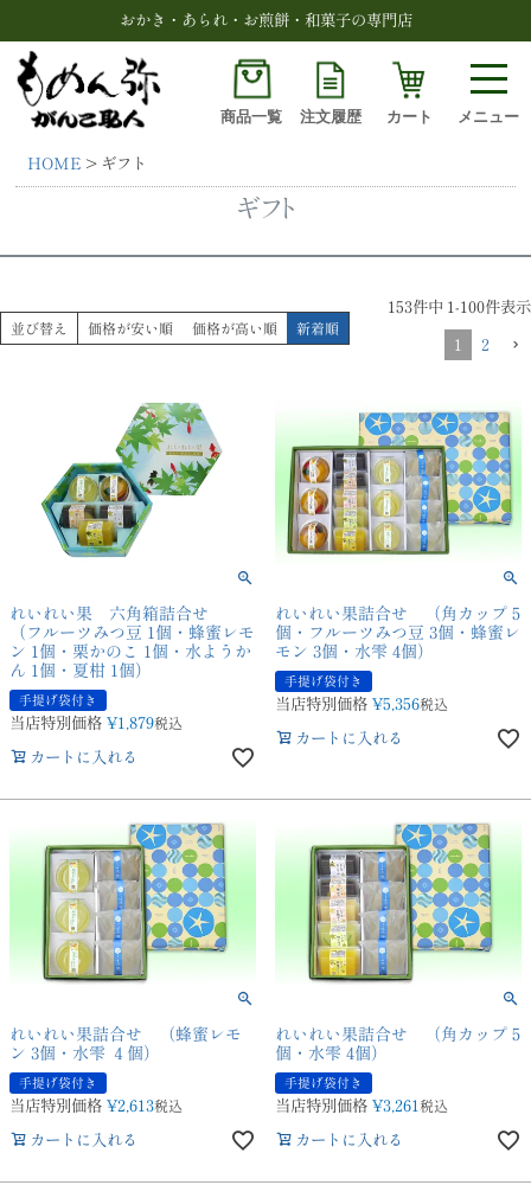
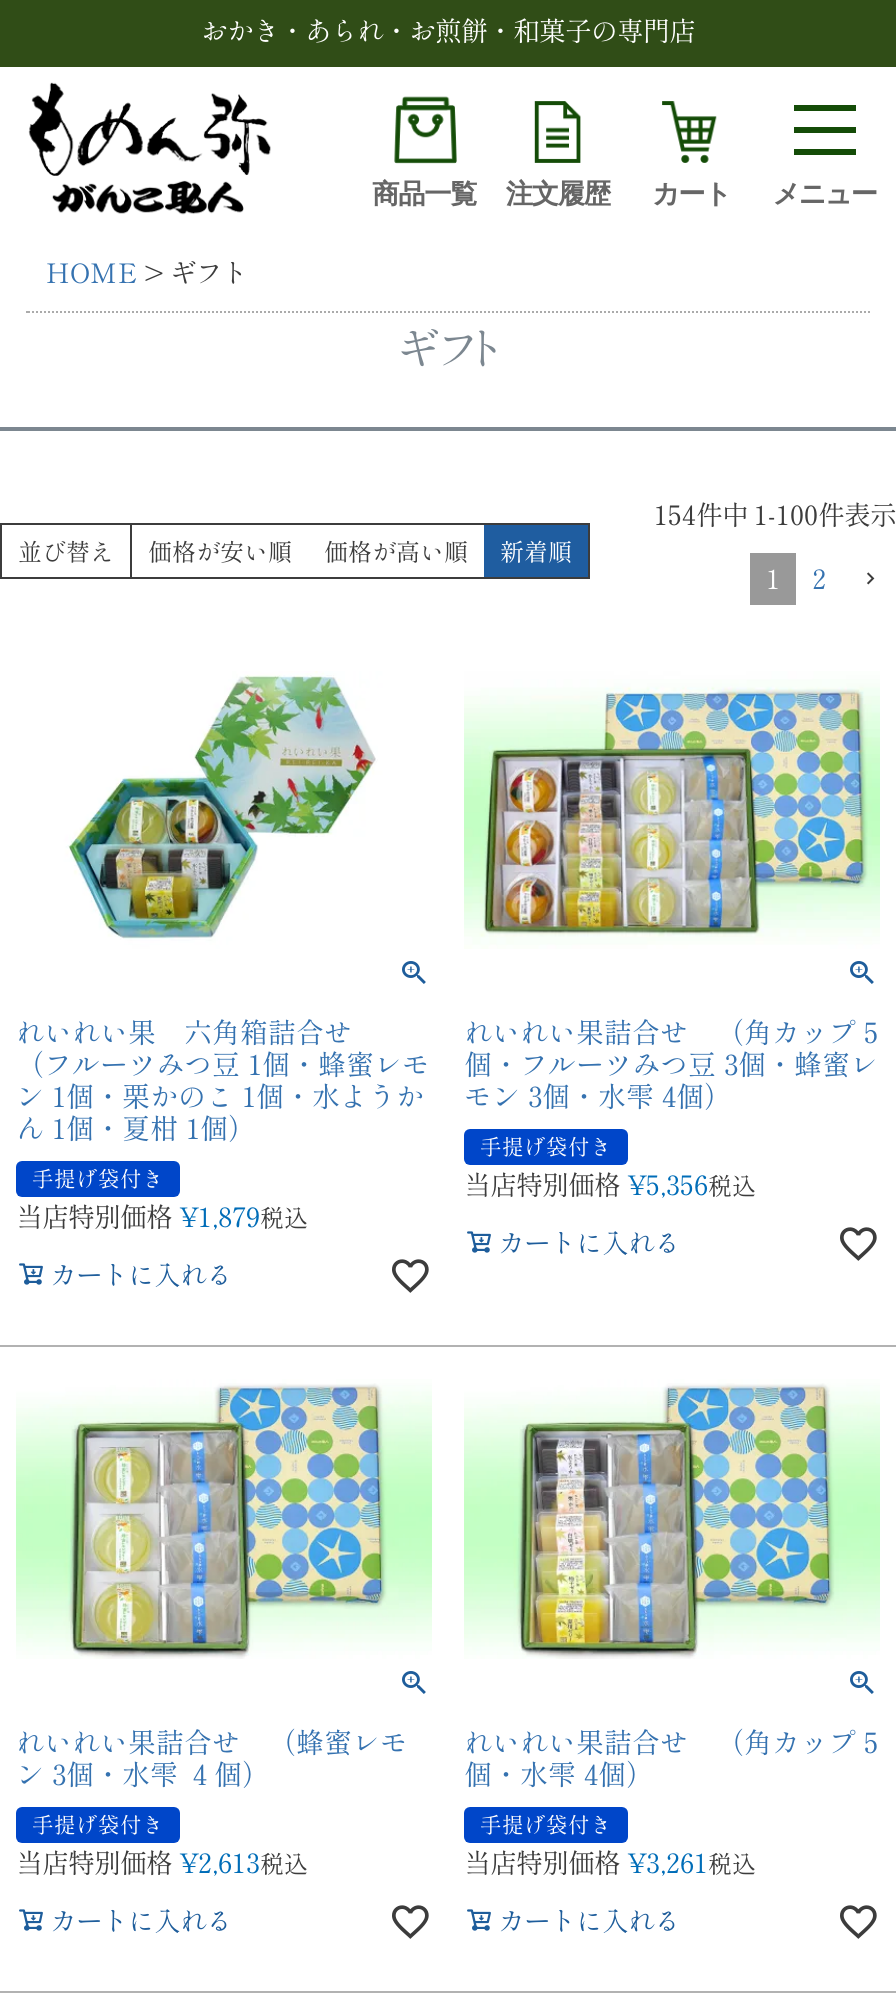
[388,299,531,315] 153件中 1 -100件表示 -> [654,501,896,529] 154件中 1 -100件表示

